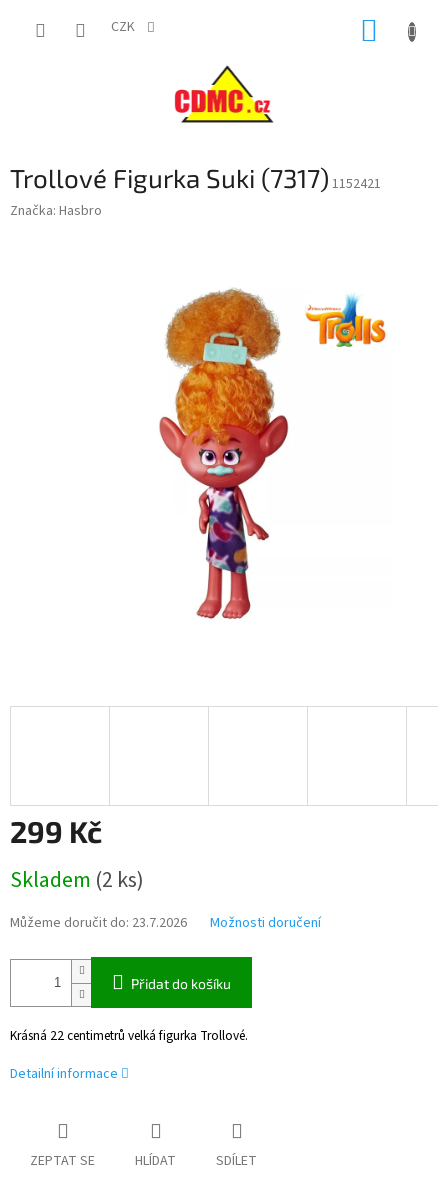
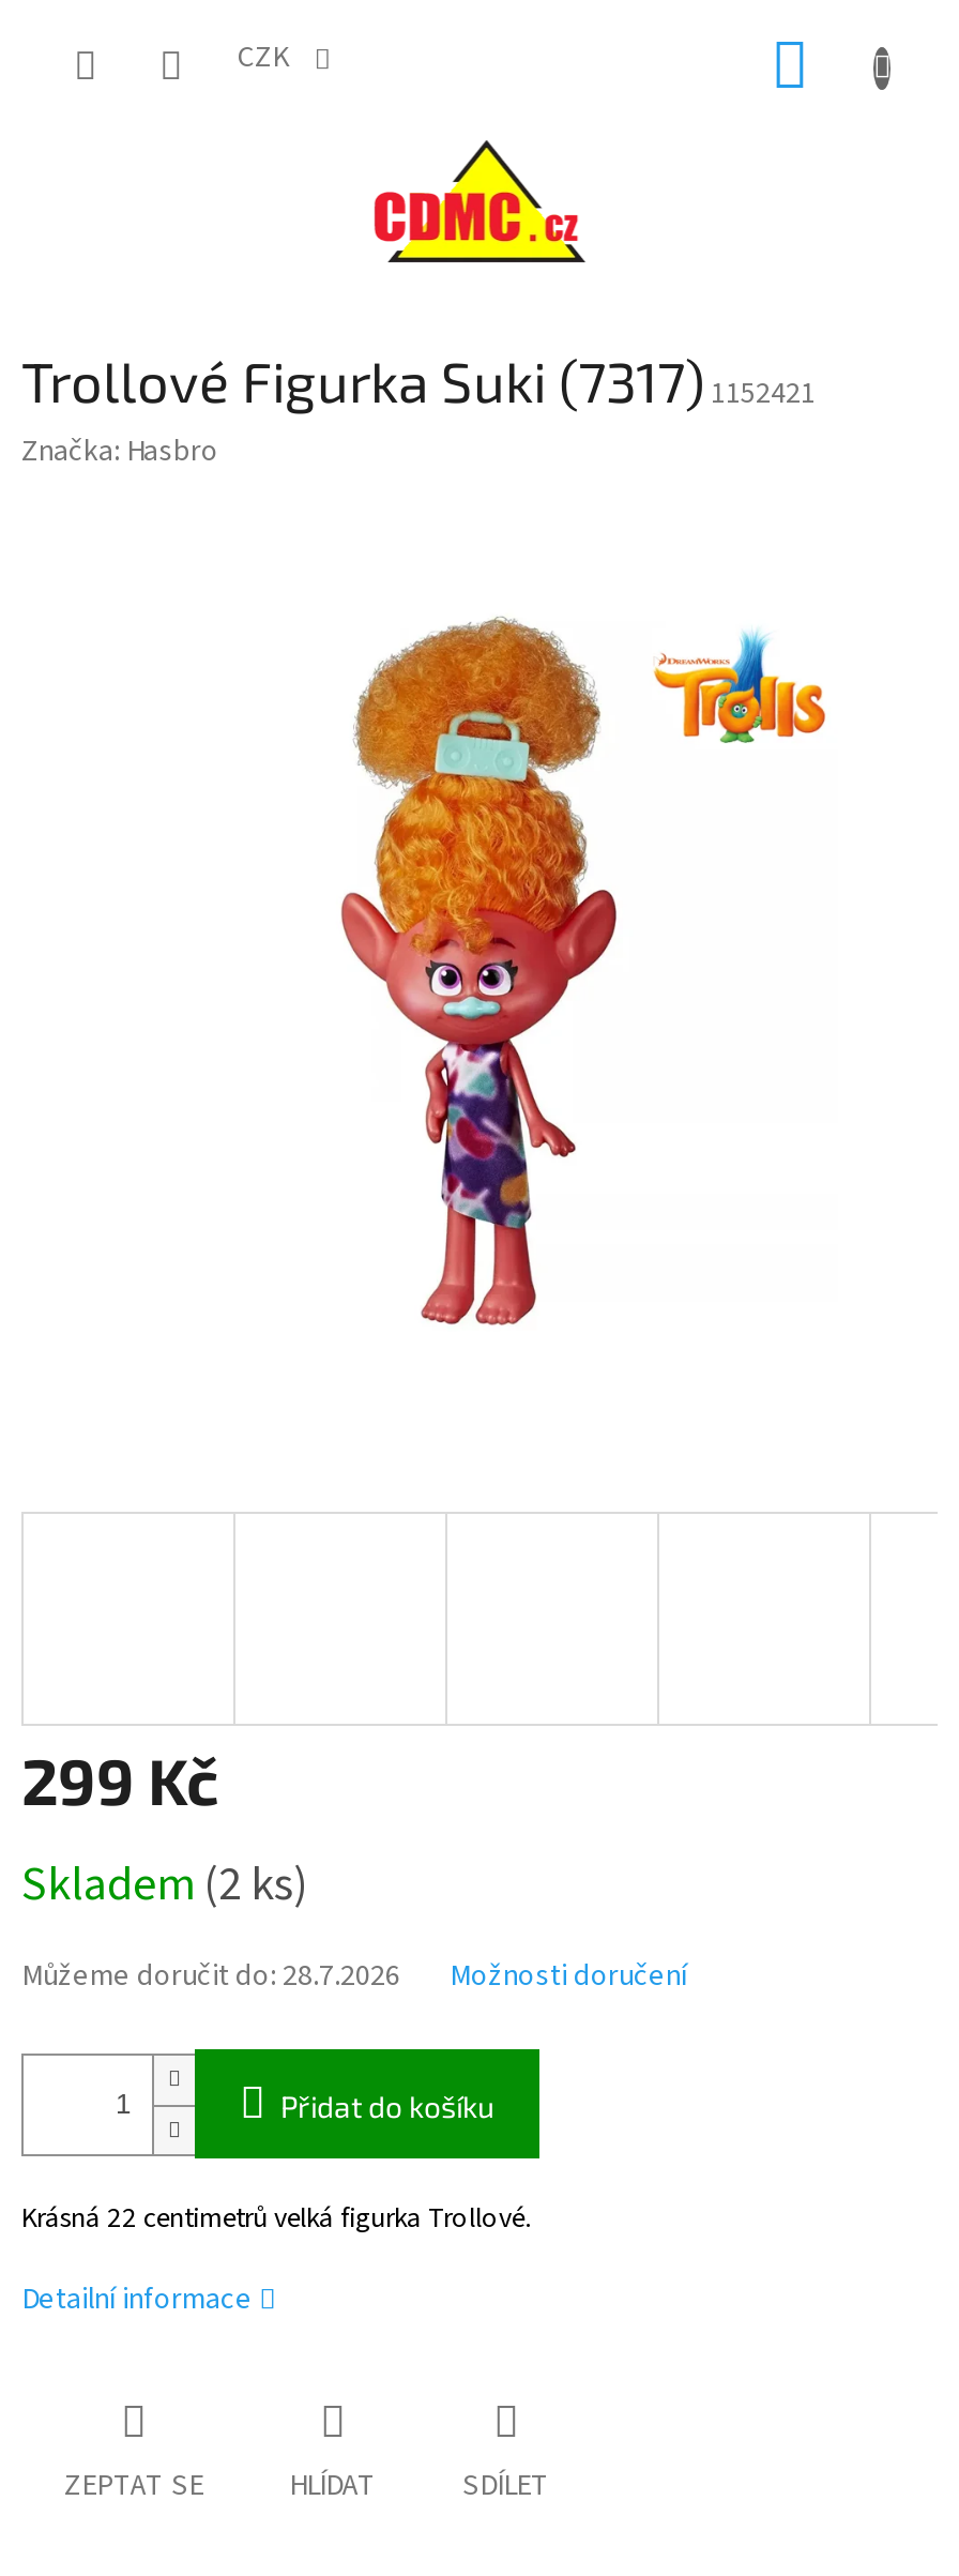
[10,913,187,933] Můžeme doručit do: 23.7.2026 -> [21,1956,400,1999] Můžeme doručit do: 28.7.2026

